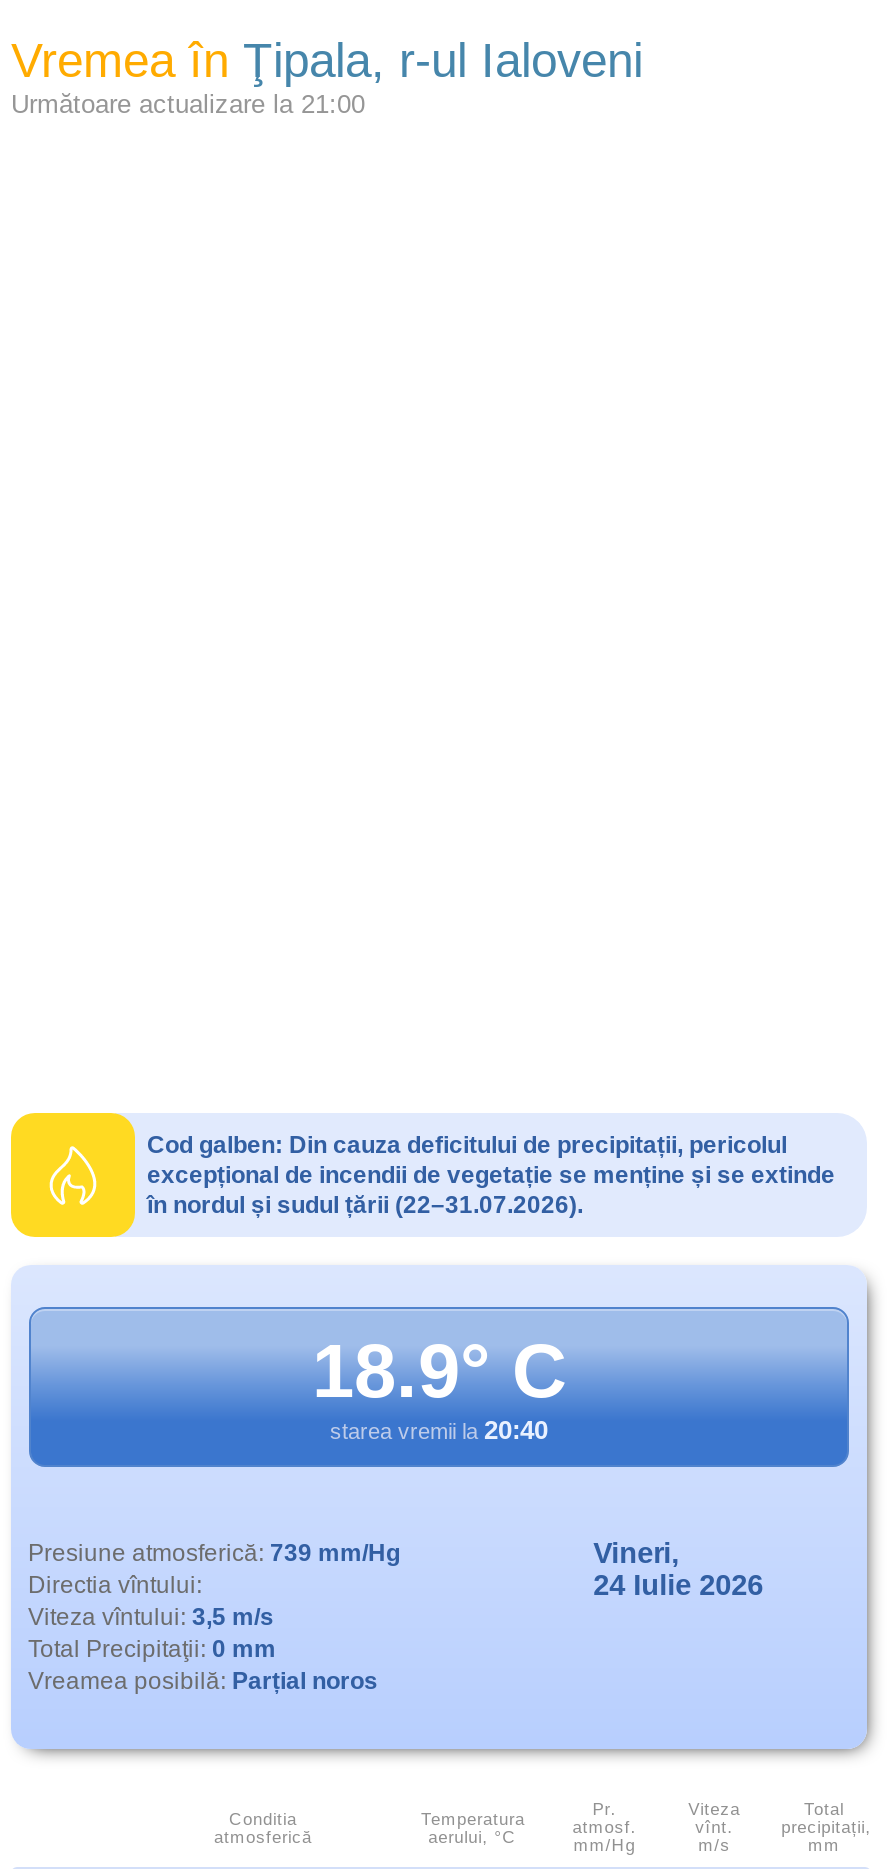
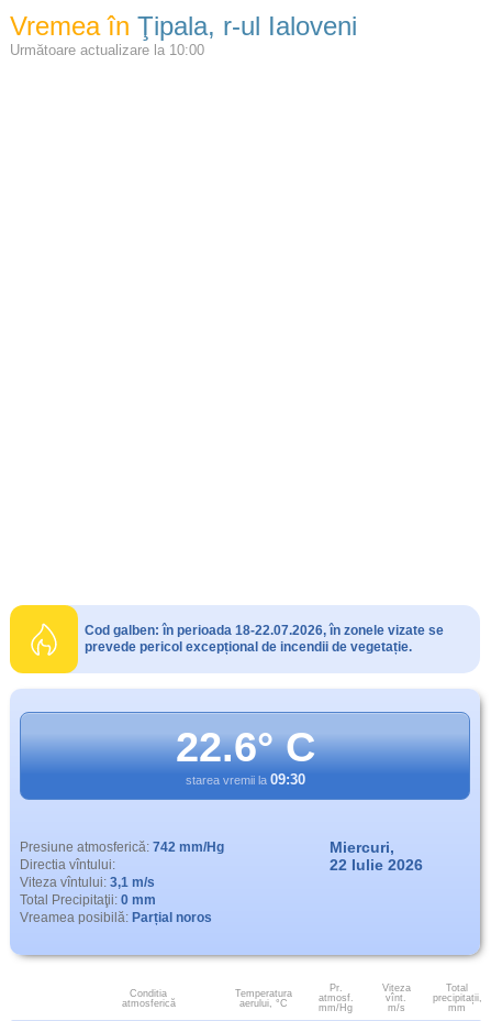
[11,89,365,119] Următoare actualizare la 21:00 -> [10,42,204,58] Următoare actualizare la 10:00
[147,1130,835,1218] Cod galben: Din cauza deficitului de precipitații, pericolul | excepțional de incendii de vegetație se menține și se extinde | în nordul și sudul țării (22–31.07.2026). -> [85,623,444,655] Cod galben: în perioada 18-22.07.2026, în zonele vizate se | prevede pericol excepțional de incendii de vegetație.
[312,1330,566,1446] 18.9° C | starea vremii la 20:40 -> [175,724,315,788] 22.6° C | starea vremii la 09:30
[28,1538,400,1566] Presiune atmosferică: 739 mm/Hg -> [19,839,224,854] Presiune atmosferică: 742 mm/Hg
[593,1536,763,1600] Vineri, | 24 Iulie 2026 -> [330,838,423,873] Miercuri, | 22 Iulie 2026
[28,1602,274,1630] Viteza vîntului: 3,5 m/s -> [19,874,154,890] Viteza vîntului: 3,1 m/s

